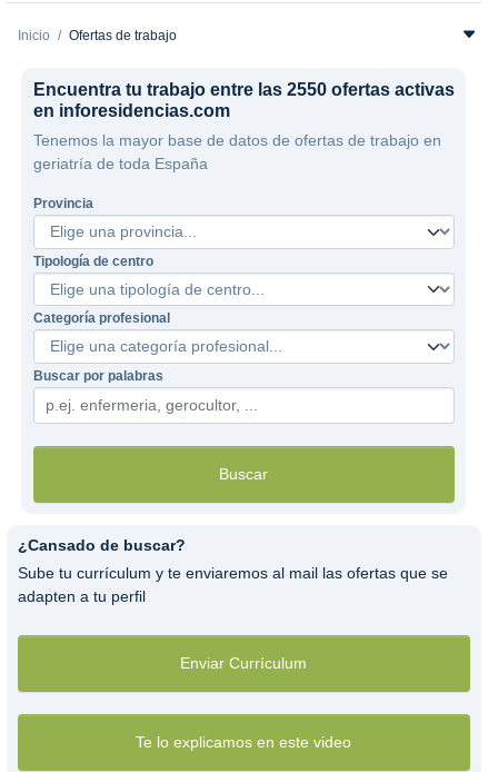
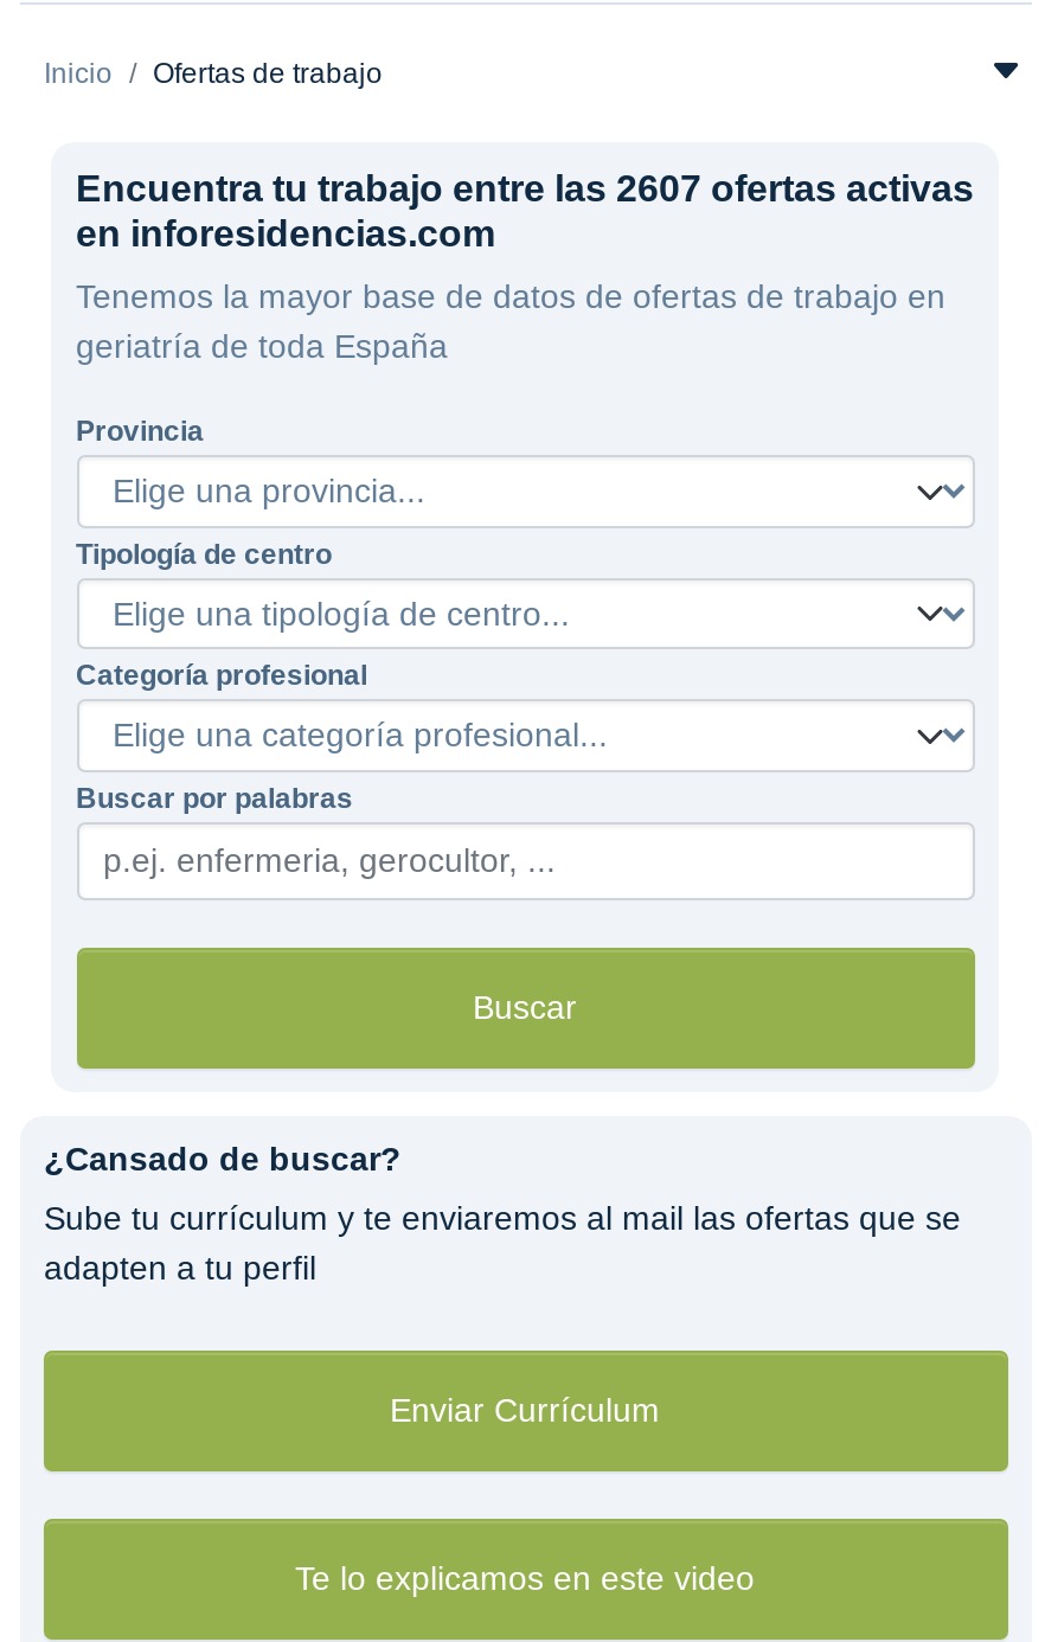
[33,80,454,99] Encuentra tu trabajo entre las 2550 ofertas activas -> [76,168,974,209] Encuentra tu trabajo entre las 2607 ofertas activas

